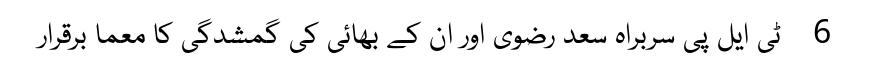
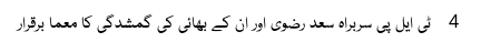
[39,10,831,54] 6 ٹی ایل پی سربراہ سعد رضوی اور ان کے بھائی کی گمشدگی کا معما برقرار -> [18,9,459,34] 4 ٹی ایل پی سربراہ سعد رضوی اور ان کے بھائی کی گمشدگی کا معما برقرار

